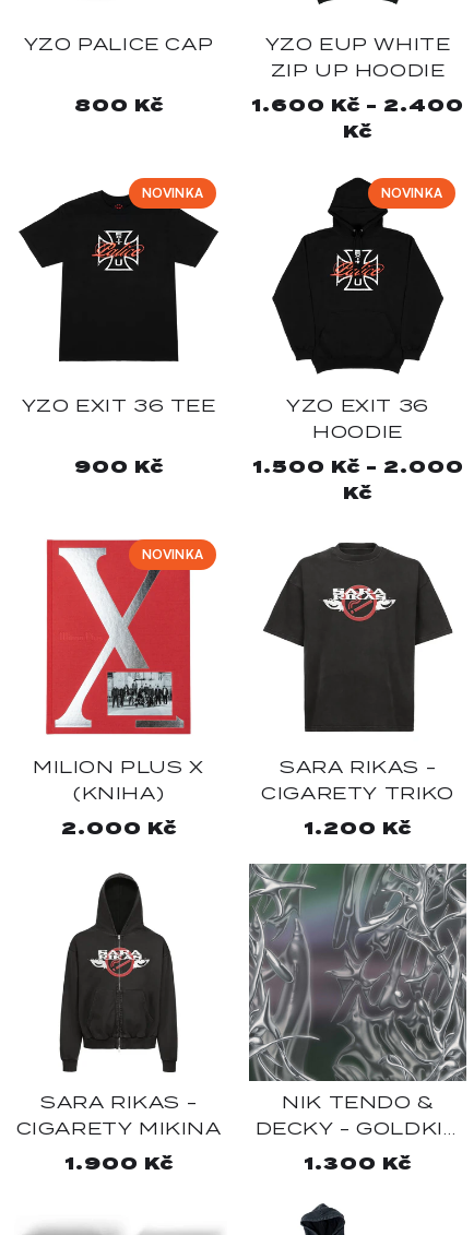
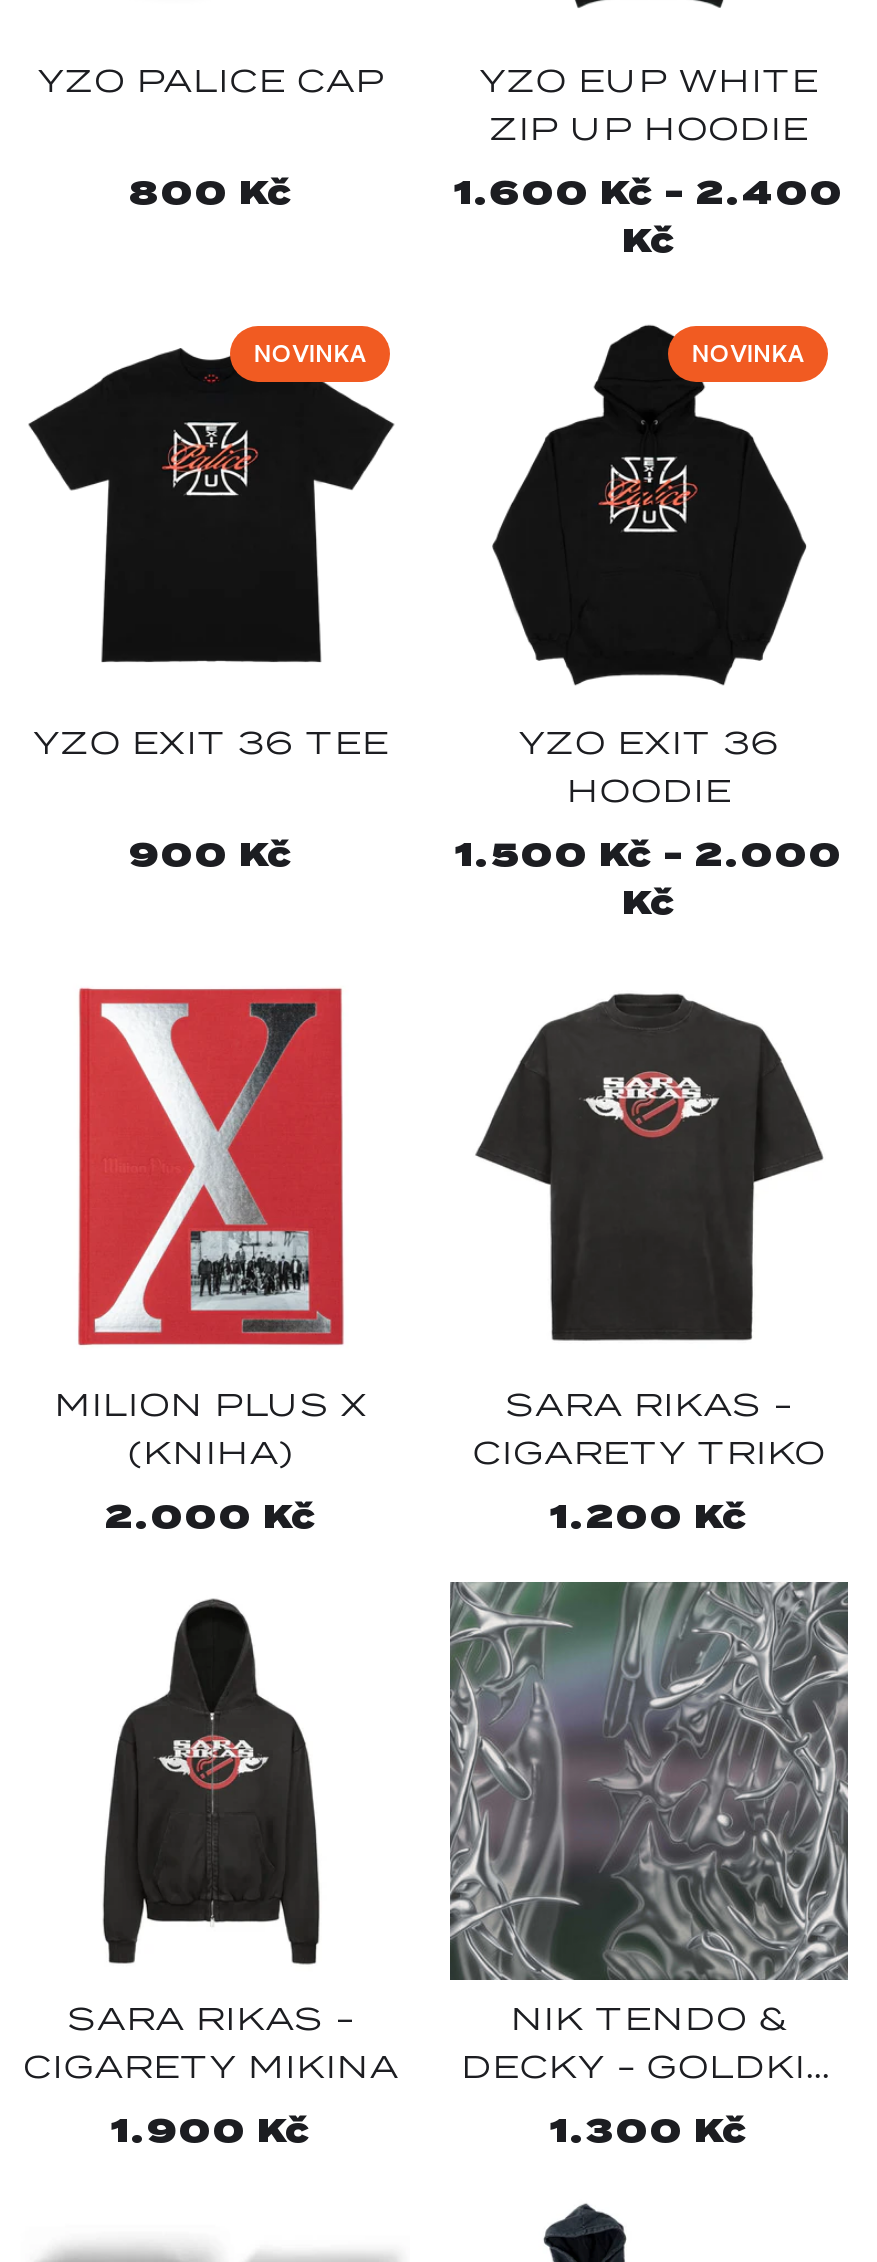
[142,546,203,562] NOVINKA -> none

